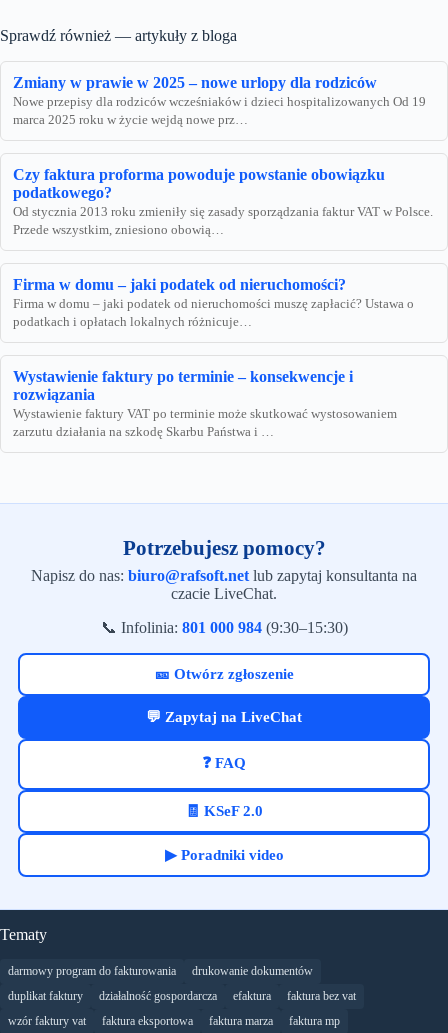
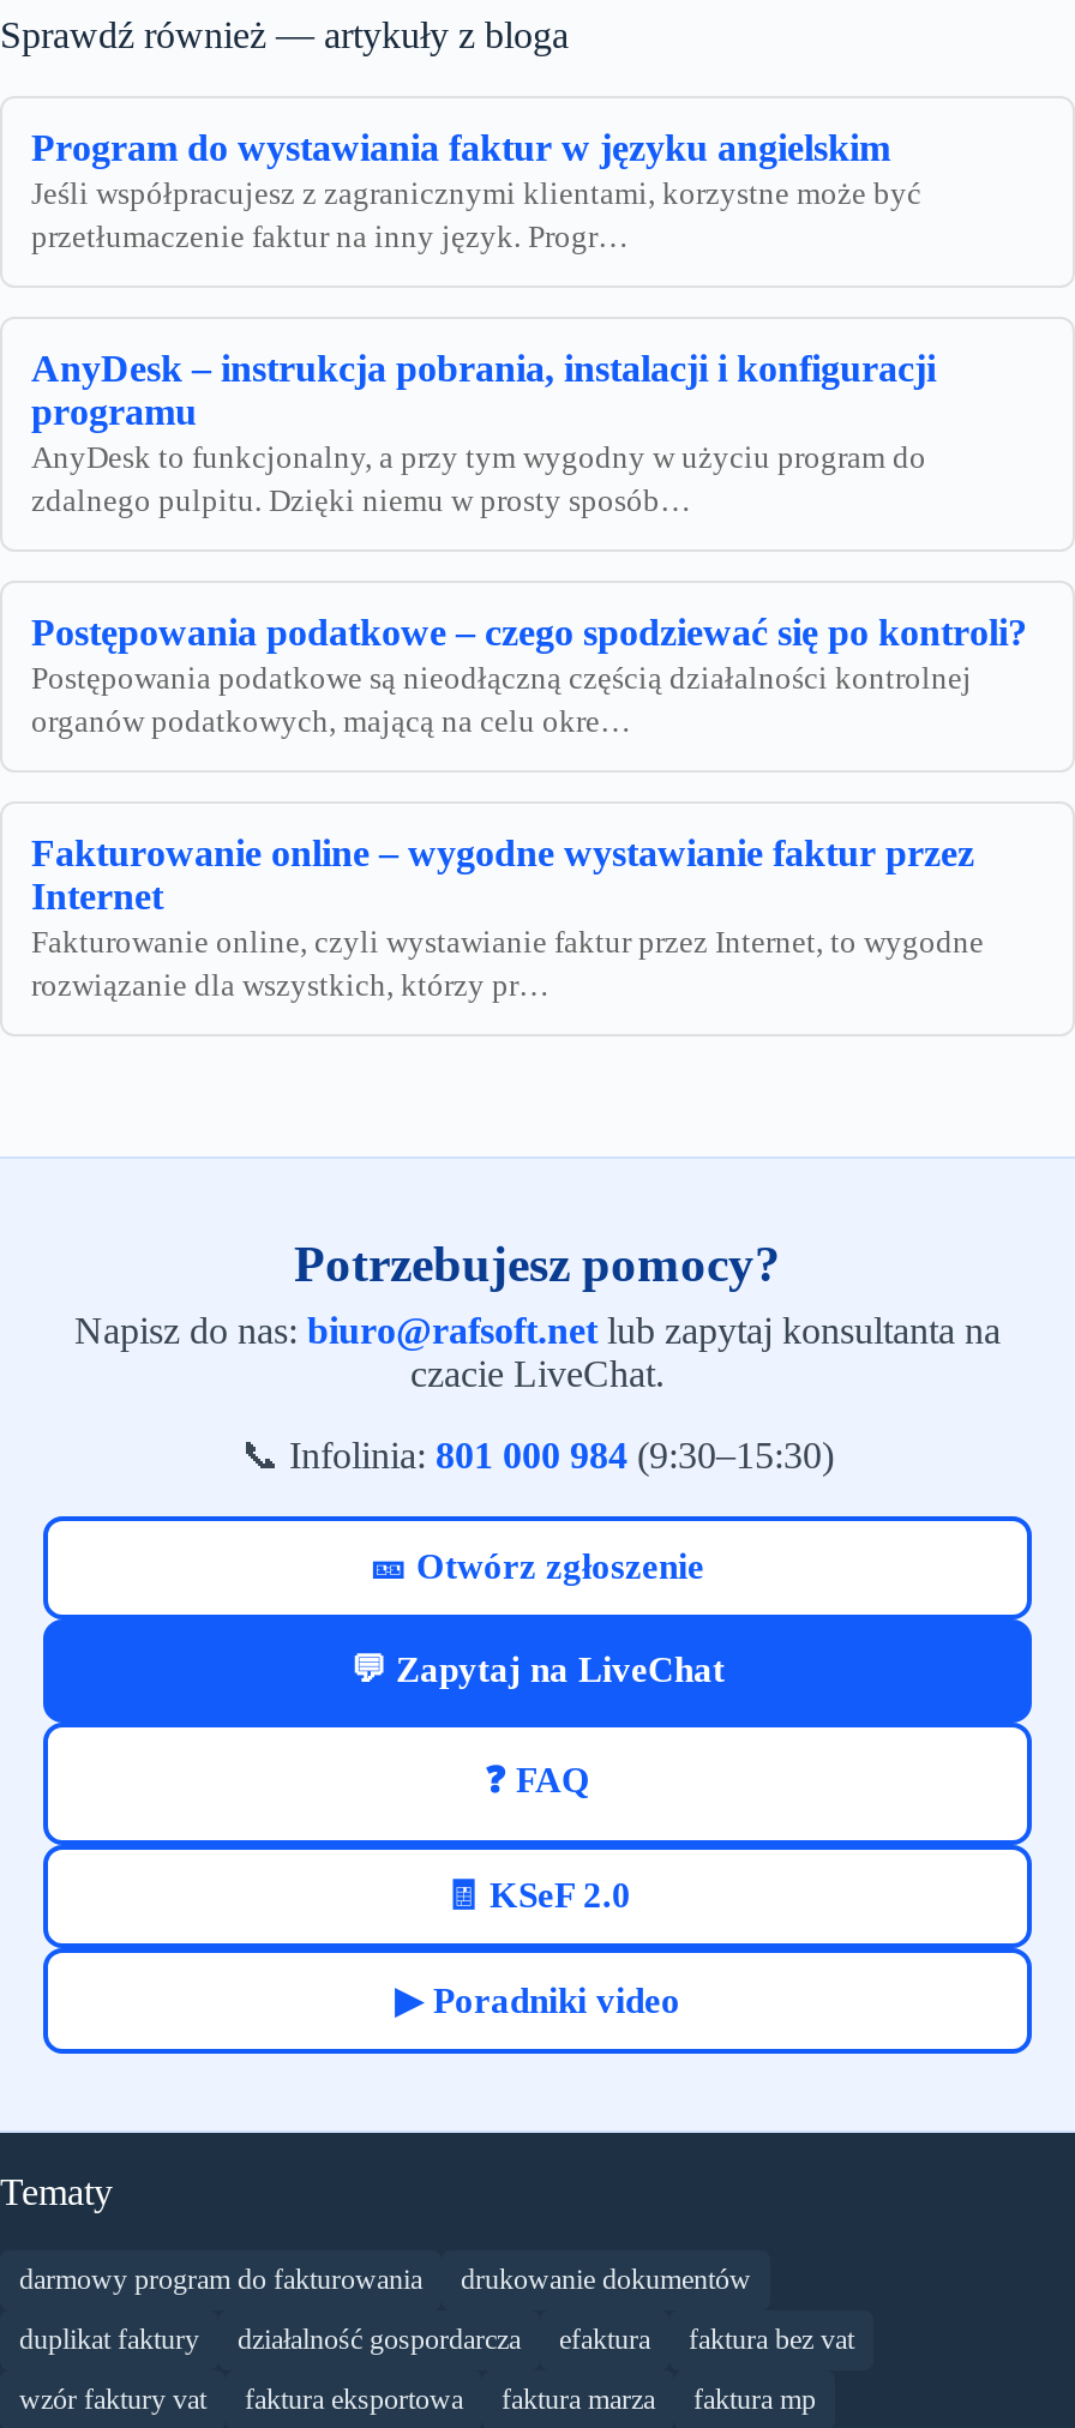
[13,74,426,127] Zmiany w prawie w 2025 – nowe urlopy dla rodziców | Nowe przepisy dla rodziców wcześniaków i dzieci hospitalizowanych Od 19 | marca 2025 roku w życie wejdą nowe prz… -> [31,127,921,254] Program do wystawiania faktur w języku angielskim | Jeśli współpracujesz z zagranicznymi klientami, korzystne może być | przetłumaczenie faktur na inny język. Progr…
[13,166,433,237] Czy faktura proforma powoduje powstanie obowiązku | podatkowego? | Od stycznia 2013 roku zmieniły się zasady sporządzania faktur VAT w Polsce. | Przede wszystkim, zniesiono obowią… -> [31,347,936,518] AnyDesk – instrukcja pobrania, instalacji i konfiguracji | programu | AnyDesk to funkcjonalny, a przy tym wygodny w użyciu program do | zdalnego pulpitu. Dzięki niemu w prosty sposób…
[13,276,414,329] Firma w domu – jaki podatek od nieruchomości? | Firma w domu – jaki podatek od nieruchomości muszę zapłacić? Ustawa o | podatkach i opłatach lokalnych różnicuje… -> [31,611,1027,738] Postępowania podatkowe – czego spodziewać się po kontroli? | Postępowania podatkowe są nieodłączną częścią działalności kontrolnej | organów podatkowych, mającą na celu okre…
[13,368,397,439] Wystawienie faktury po terminie – konsekwencje i | rozwiązania | Wystawienie faktury VAT po terminie może skutkować wystosowaniem | zarzutu działania na szkodę Skarbu Państwa i … -> [31,832,984,1002] Fakturowanie online – wygodne wystawianie faktur przez | Internet | Fakturowanie online, czyli wystawianie faktur przez Internet, to wygodne | rozwiązanie dla wszystkich, którzy pr…

